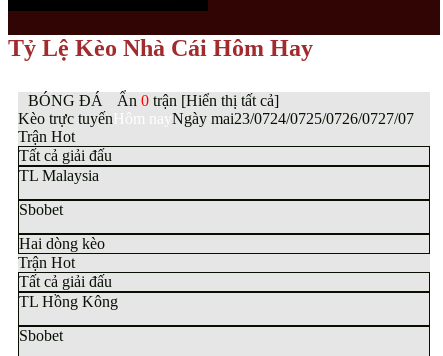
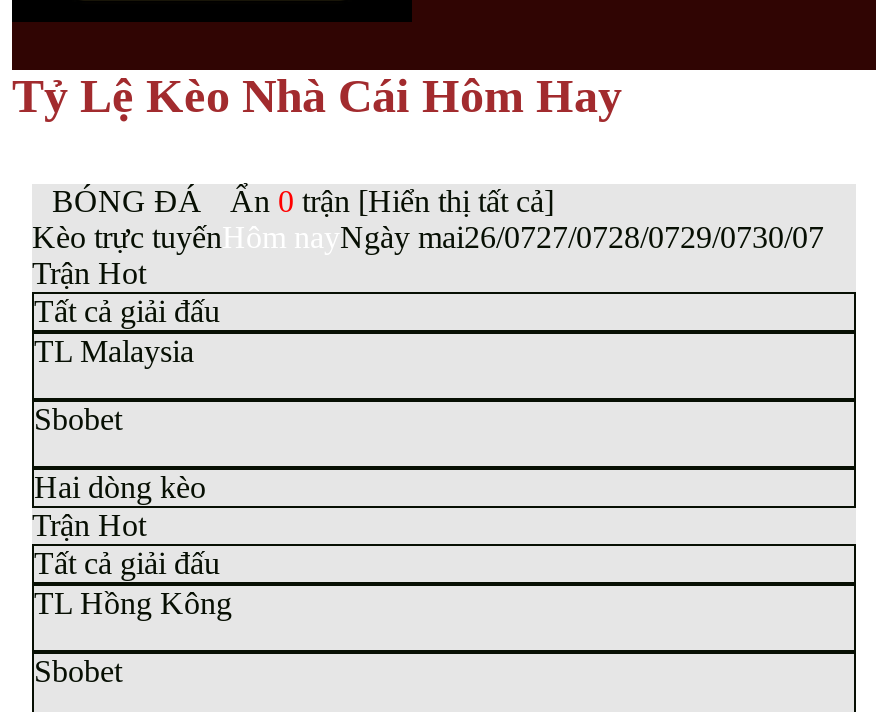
[18,110,414,127] Kèo trực tuyến Hôm nay Ngày mai23/0724/0725/0726/0727/07 -> [32,219,824,253] Kèo trực tuyến Hôm nay Ngày mai26/0727/0728/0729/0730/07

